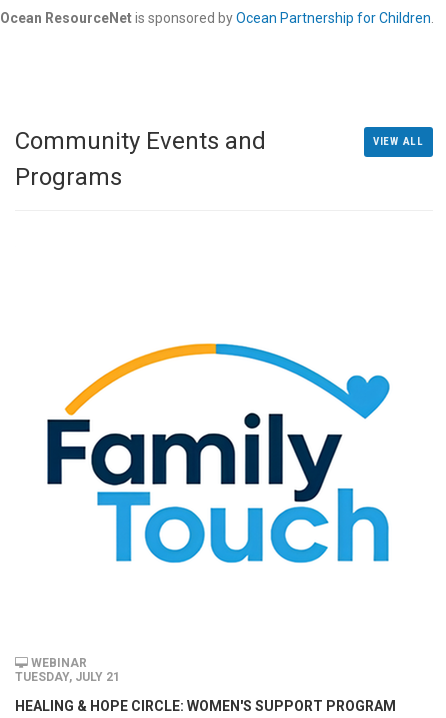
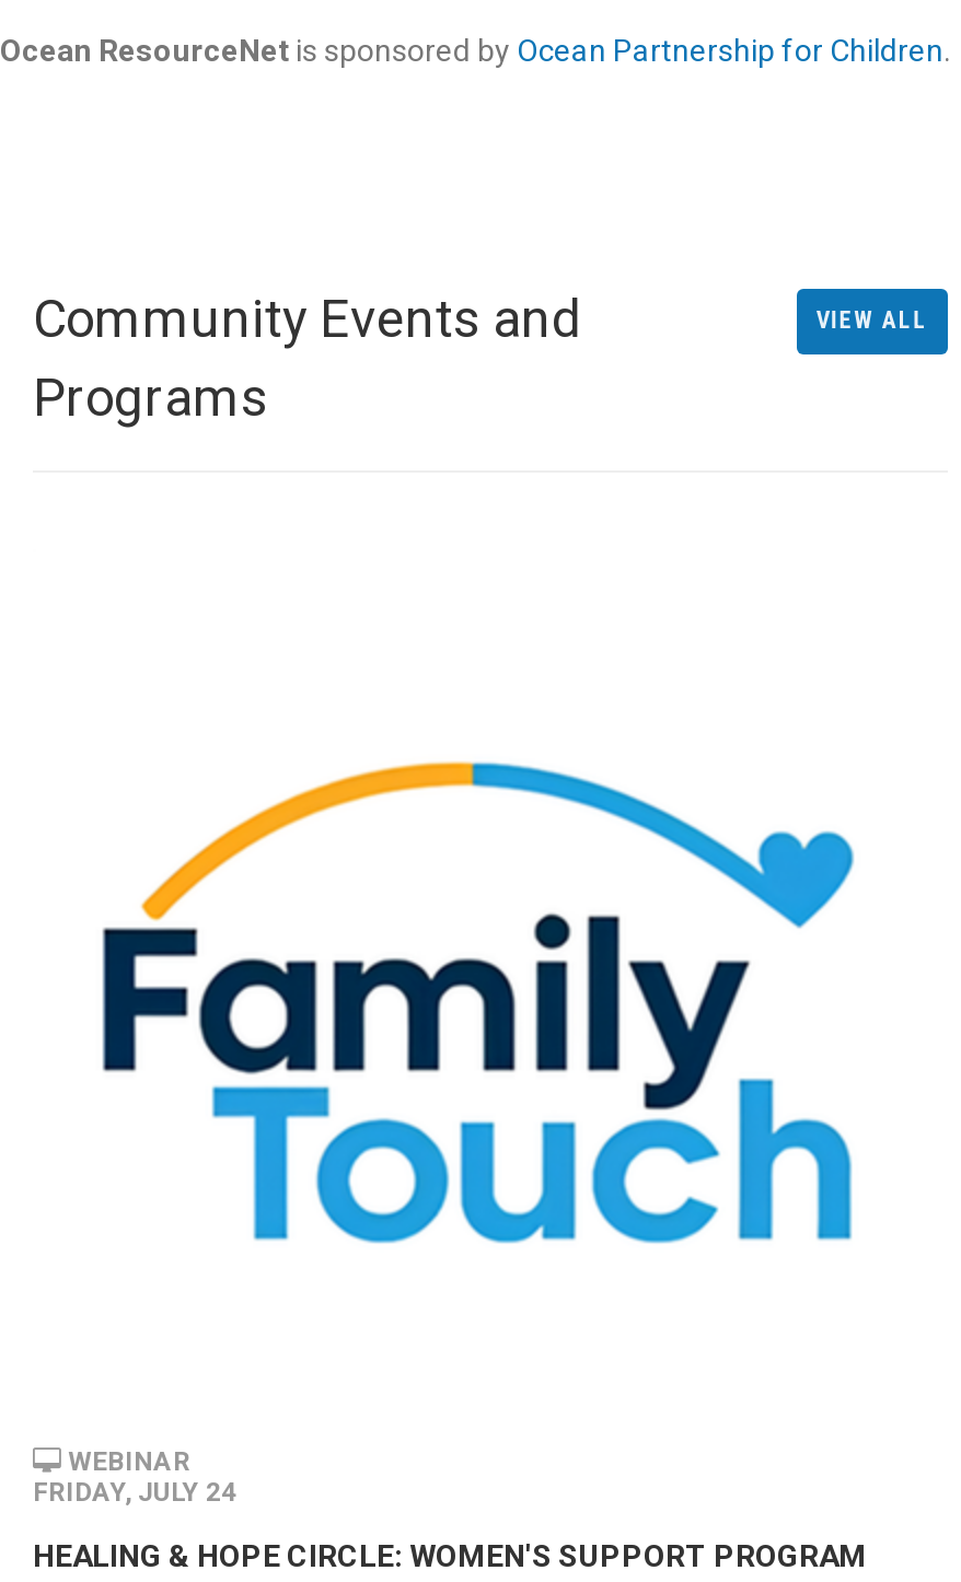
[15,670,120,684] TUESDAY, JULY 21 -> [33,1477,236,1508] FRIDAY, JULY 24

